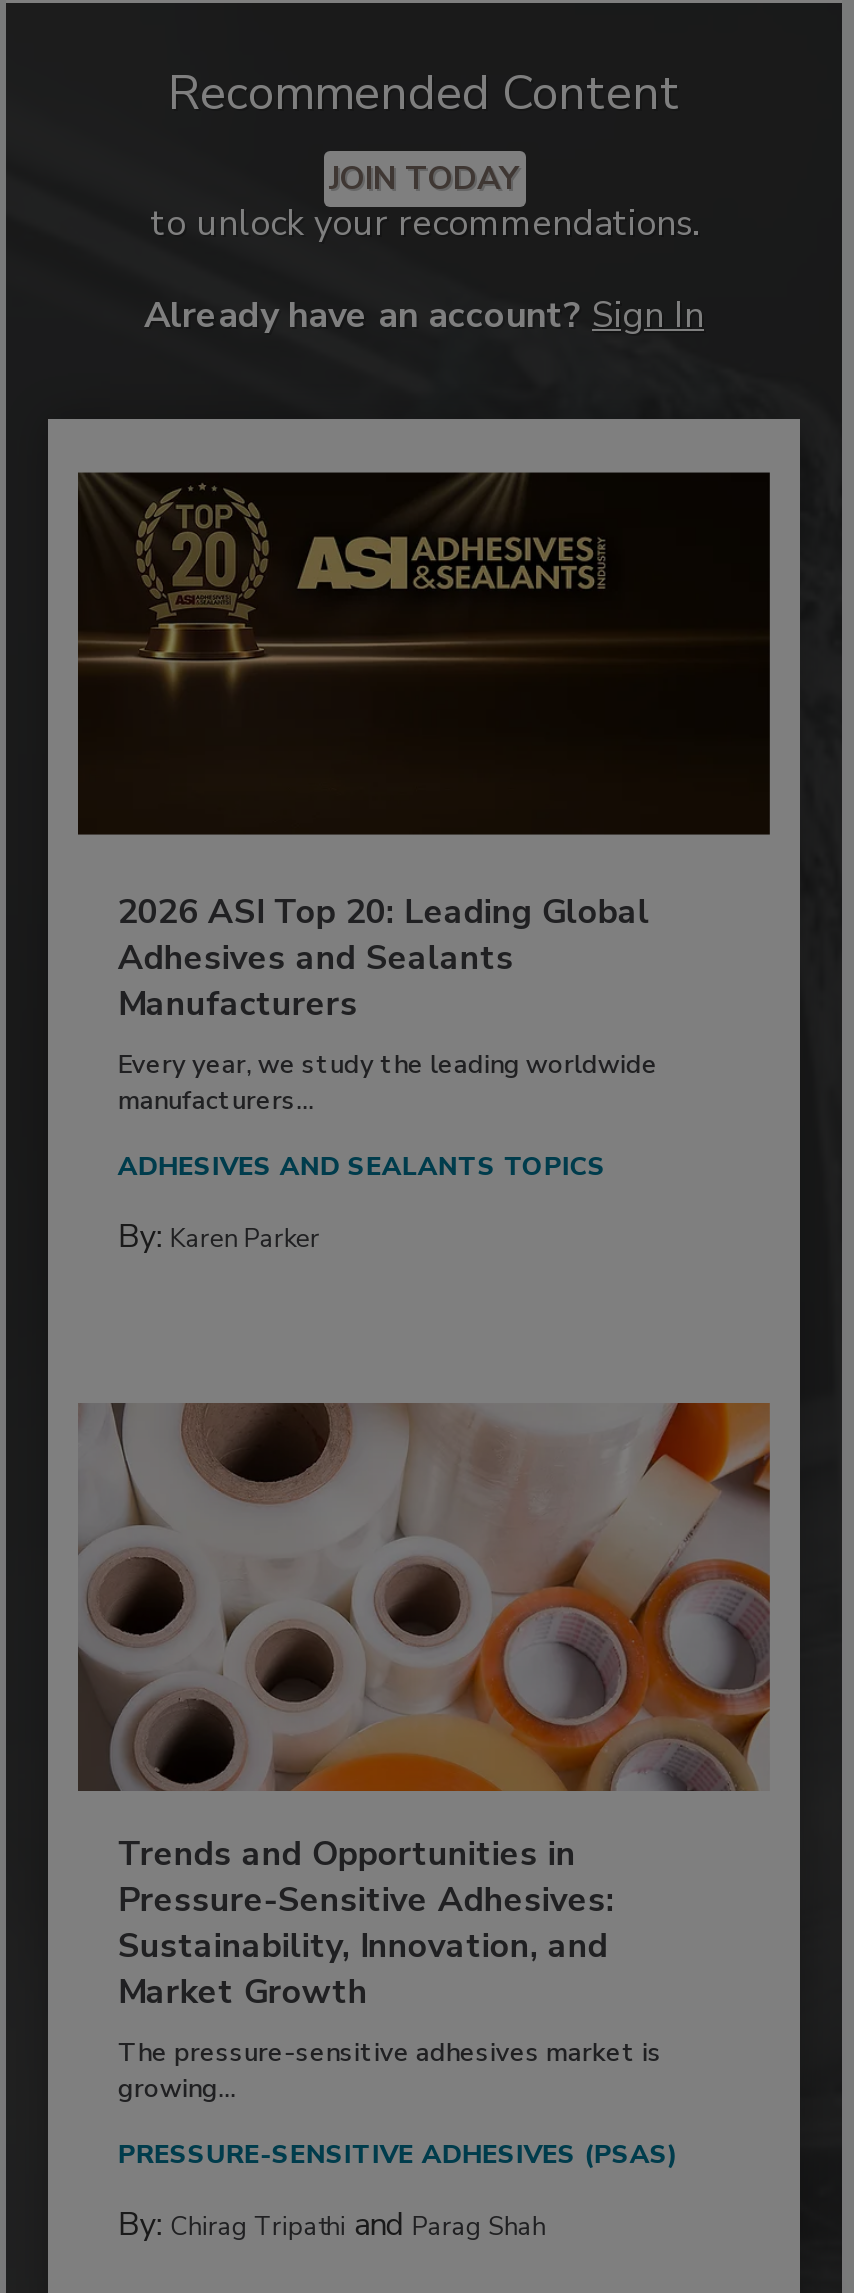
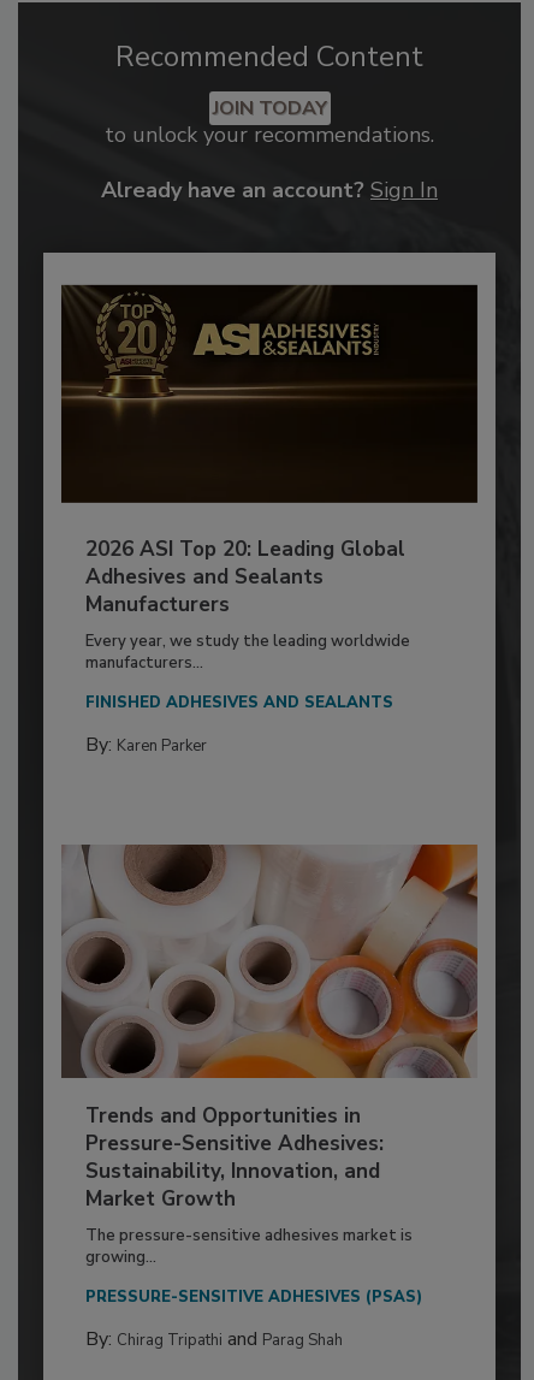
[118,1149,606,1185] ADHESIVES AND SEALANTS TOPICS -> [85,692,393,713] FINISHED ADHESIVES AND SEALANTS

